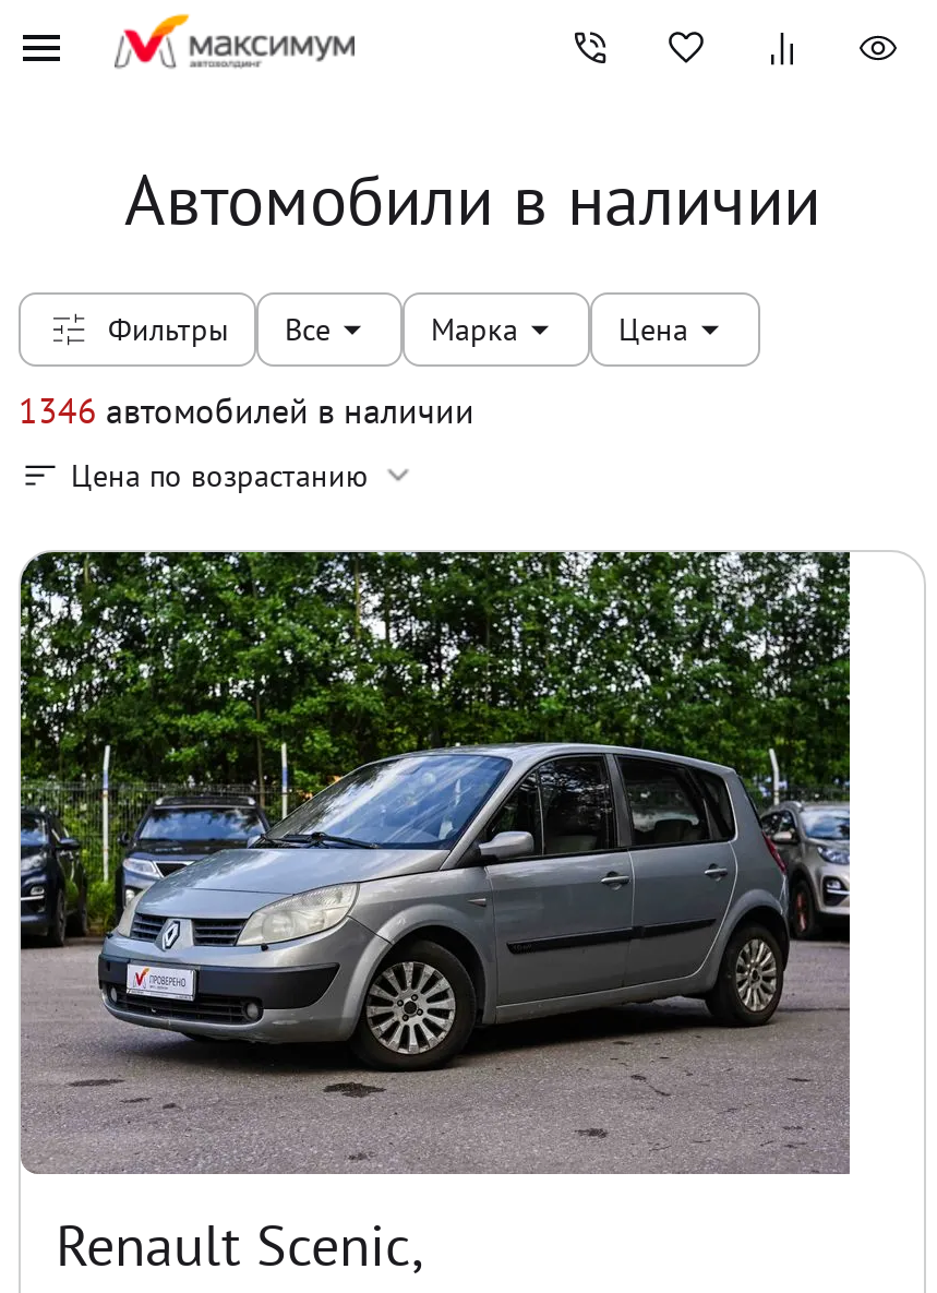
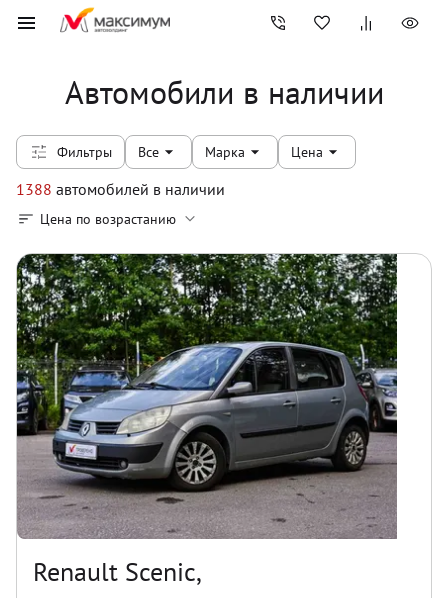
[19,388,474,432] 1346 автомобилей в наличии -> [16,179,225,199] 1388 автомобилей в наличии

